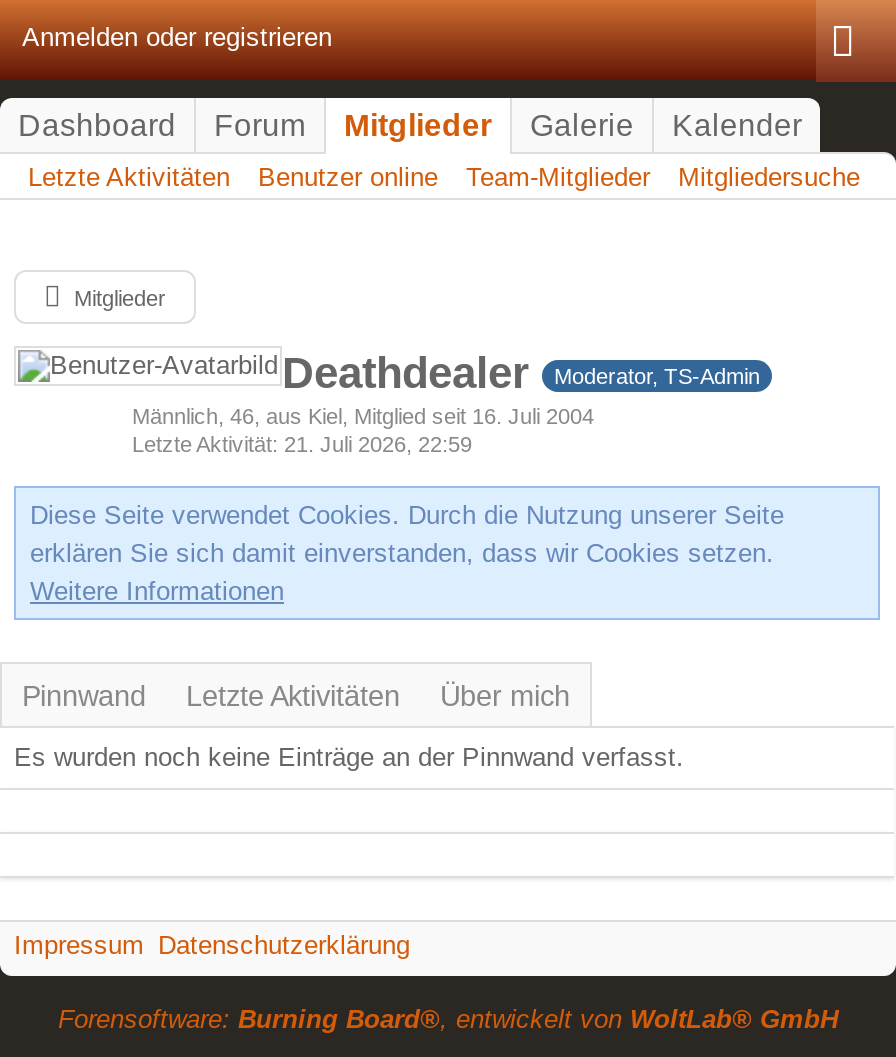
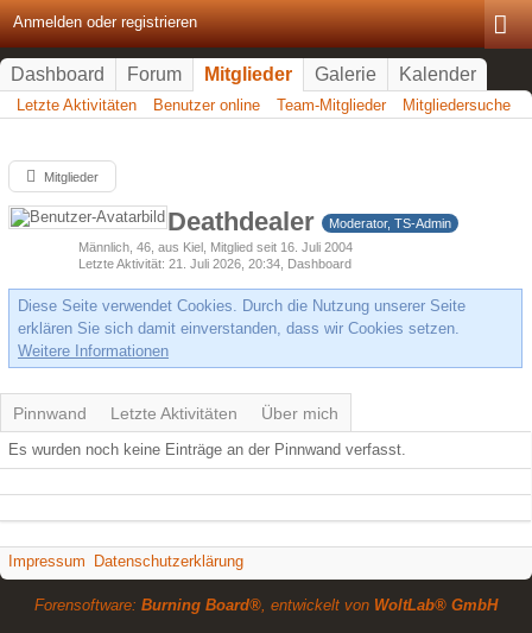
[132,432,472,456] Letzte Aktivität 21. Juli 2026, 22:59 -> [78,257,351,271] Letzte Aktivität 21. Juli 2026, 20:34, Dashboard

